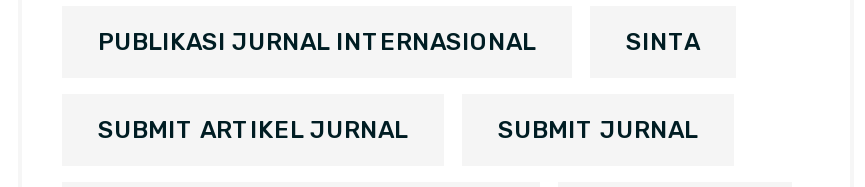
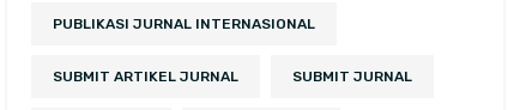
[626,29,700,57] SINTA -> none

